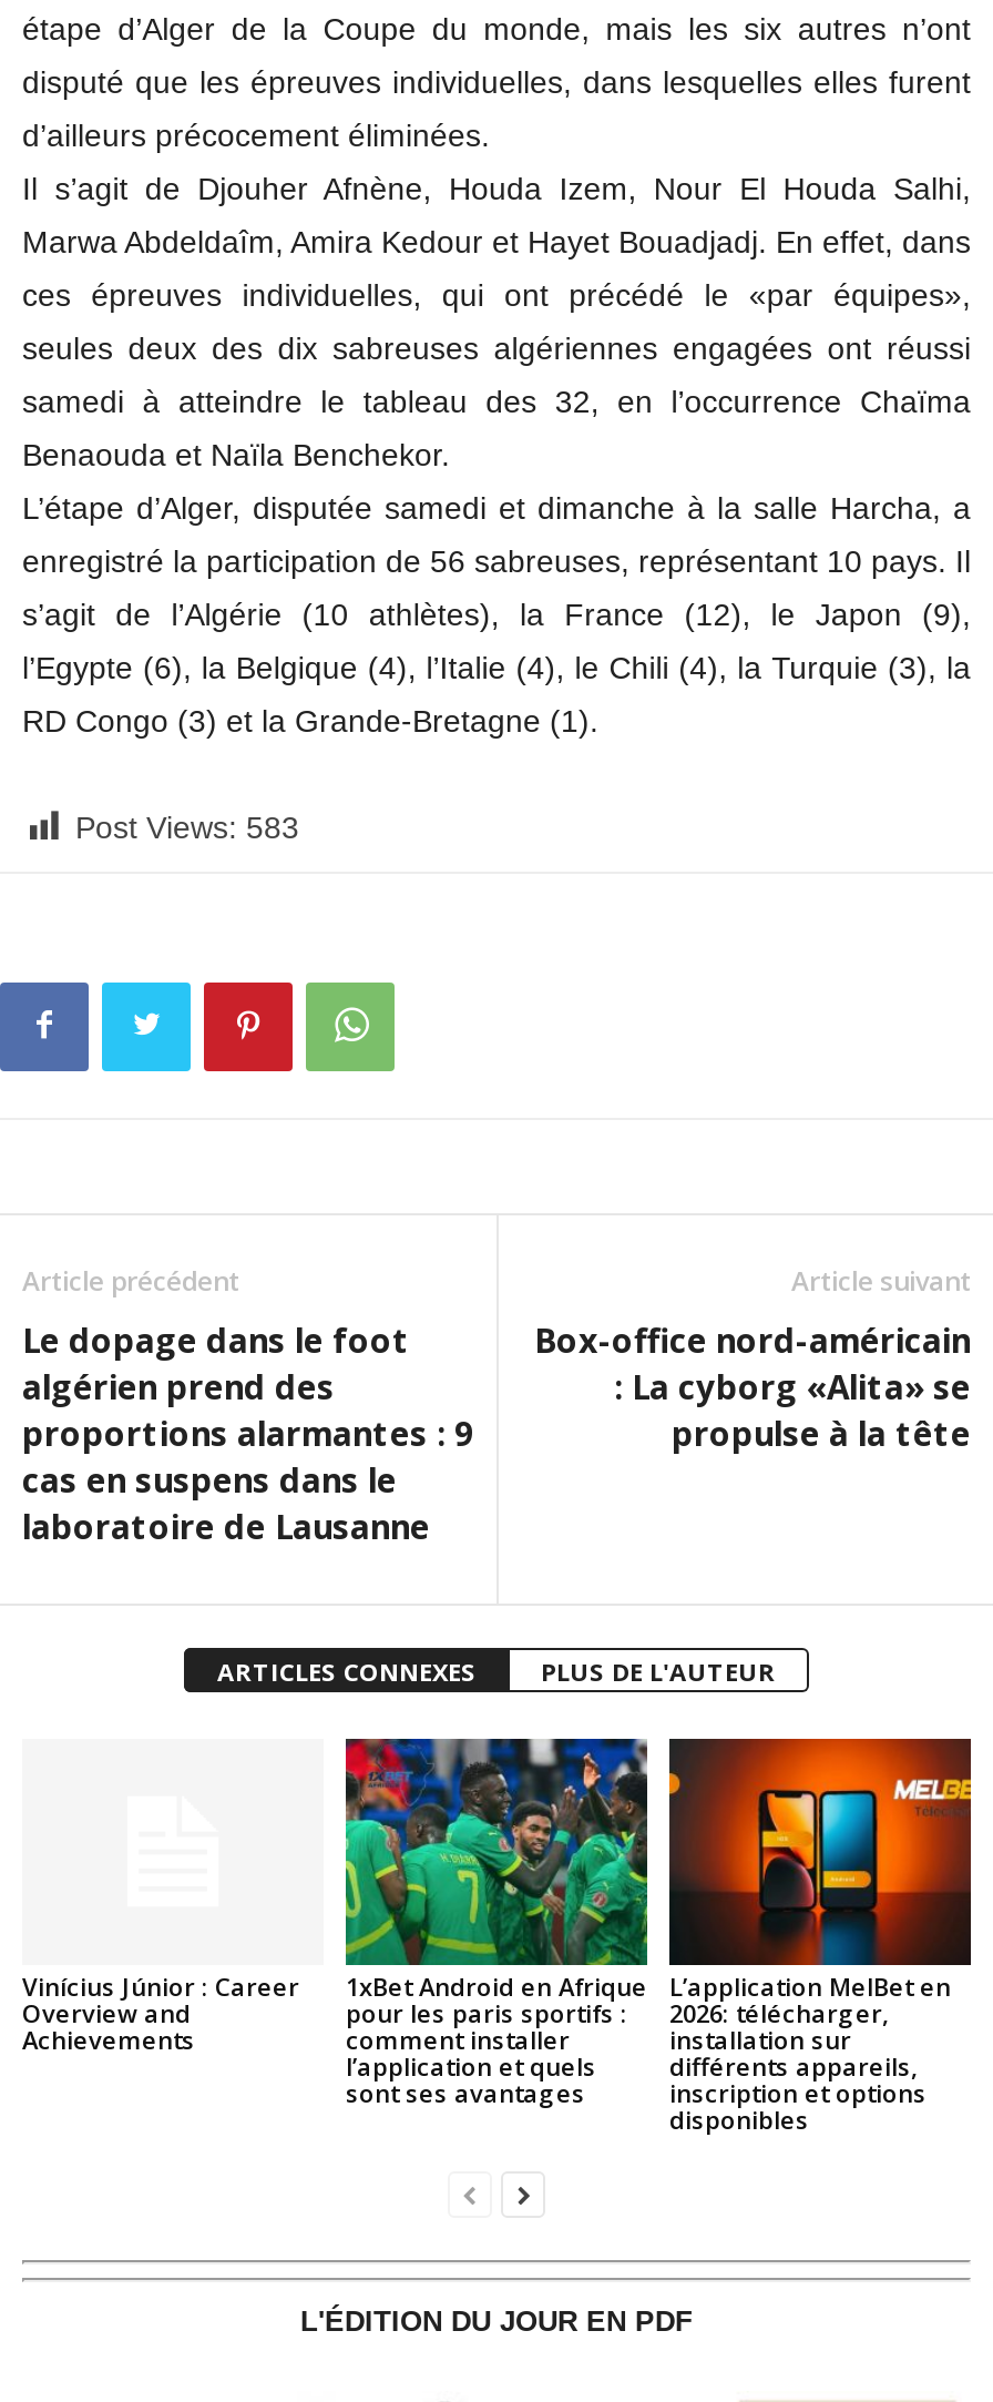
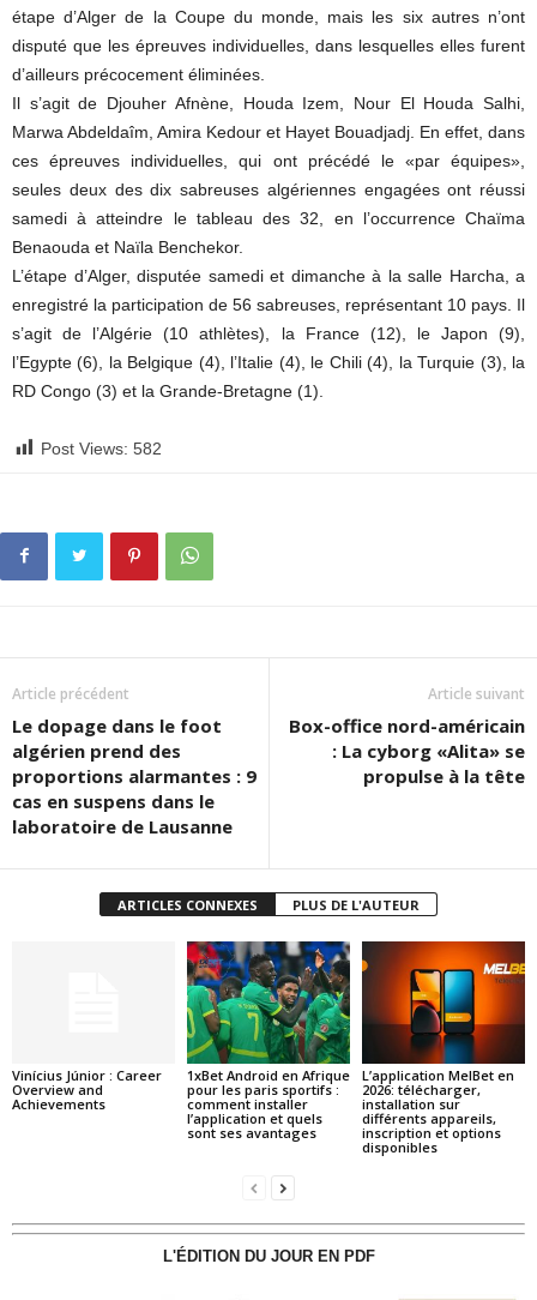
[75,810,299,845] Post Views: 583 -> [41,439,162,458] Post Views: 582

